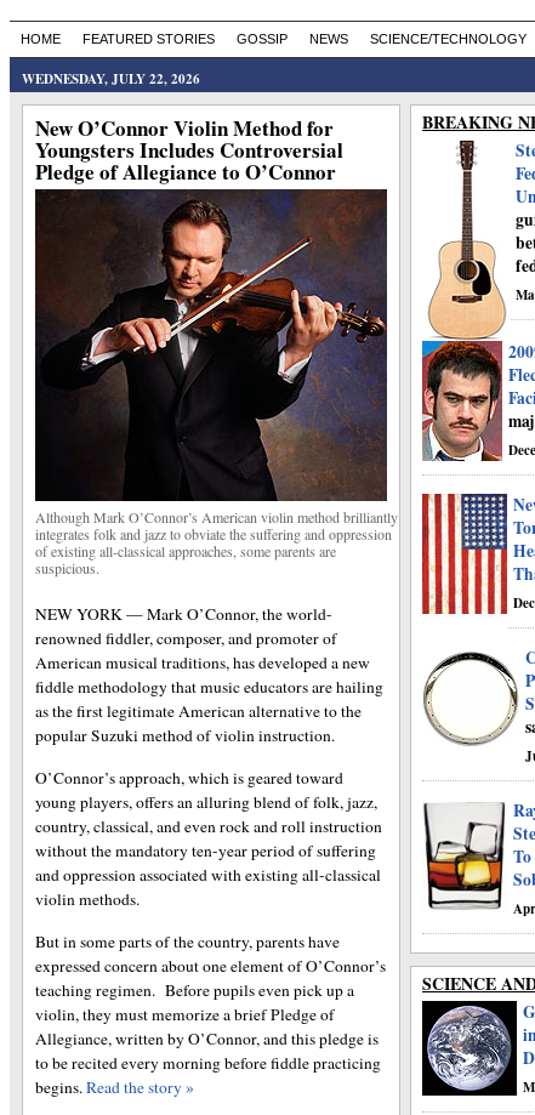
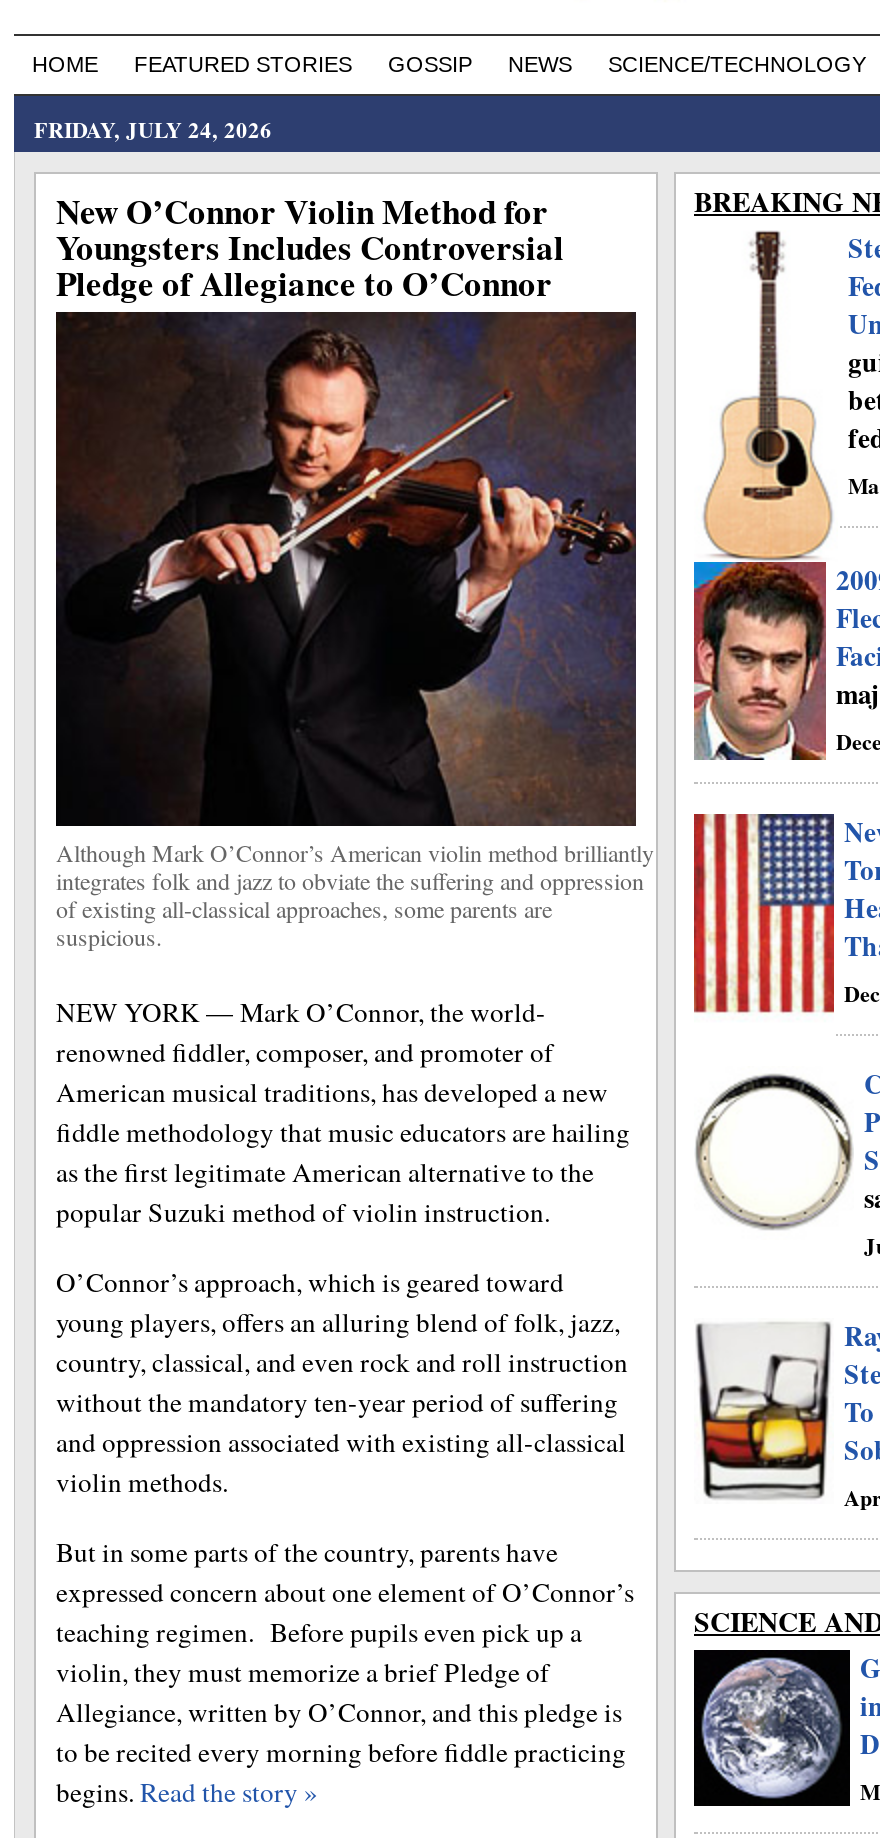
[22,69,200,89] WEDNESDAY, JULY 22, 2026 -> [34,114,272,146] FRIDAY, JULY 24, 2026

